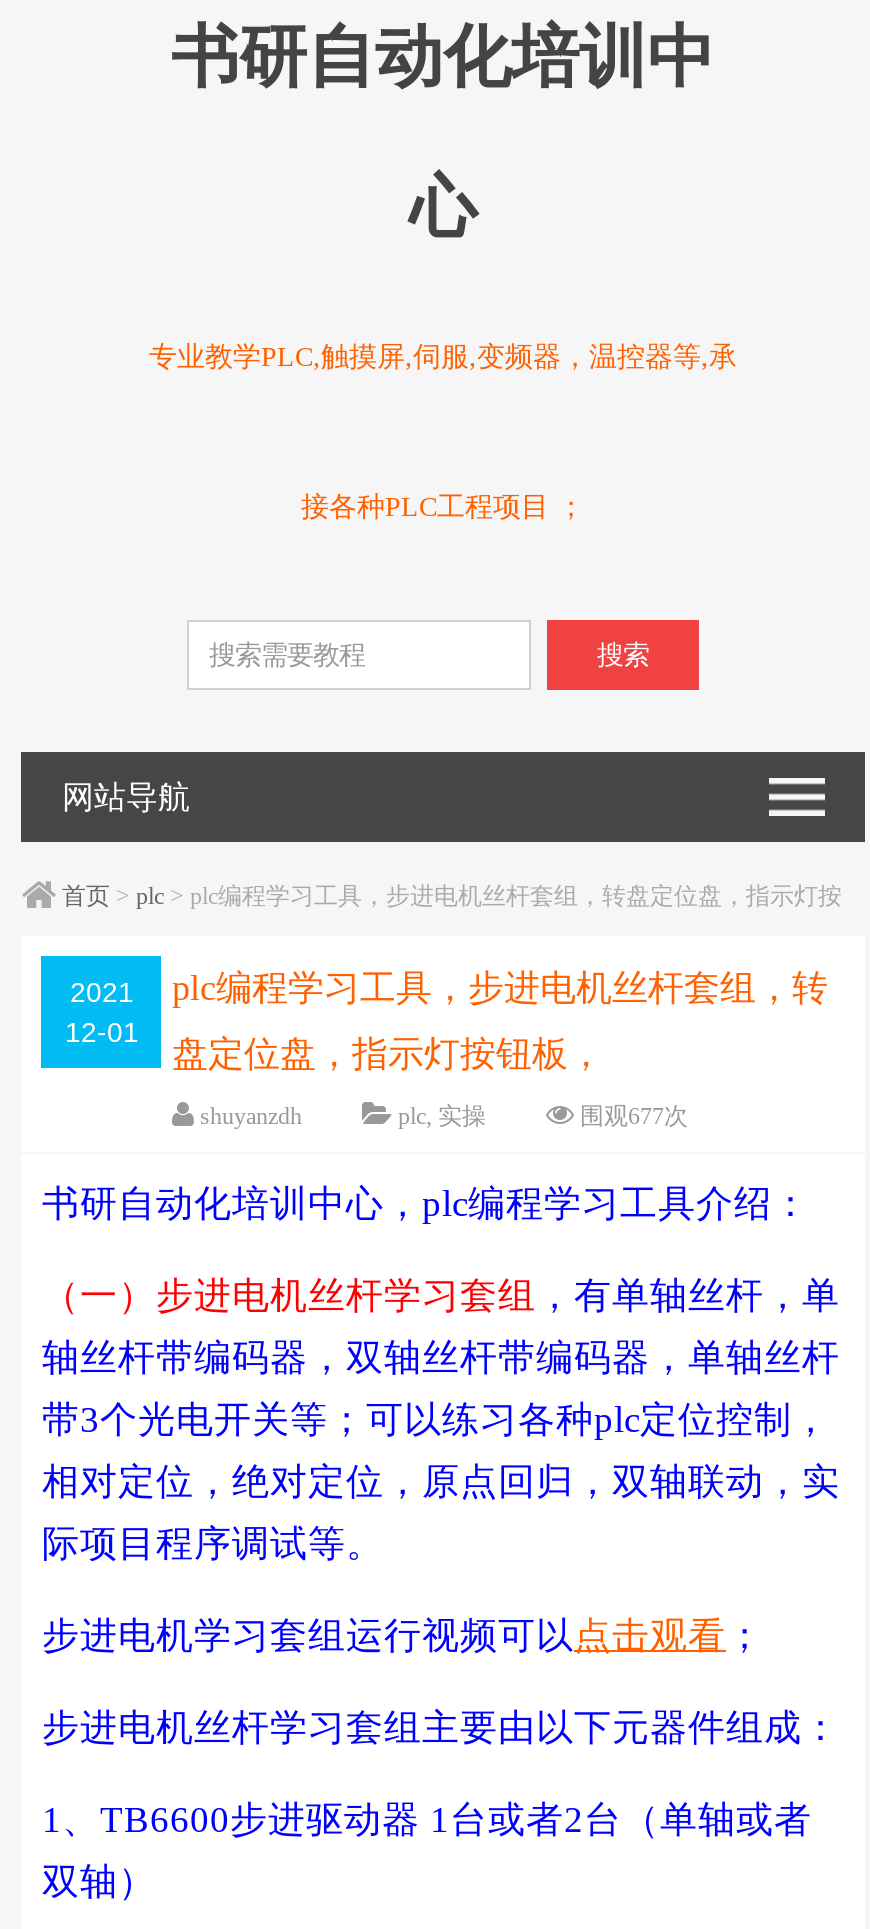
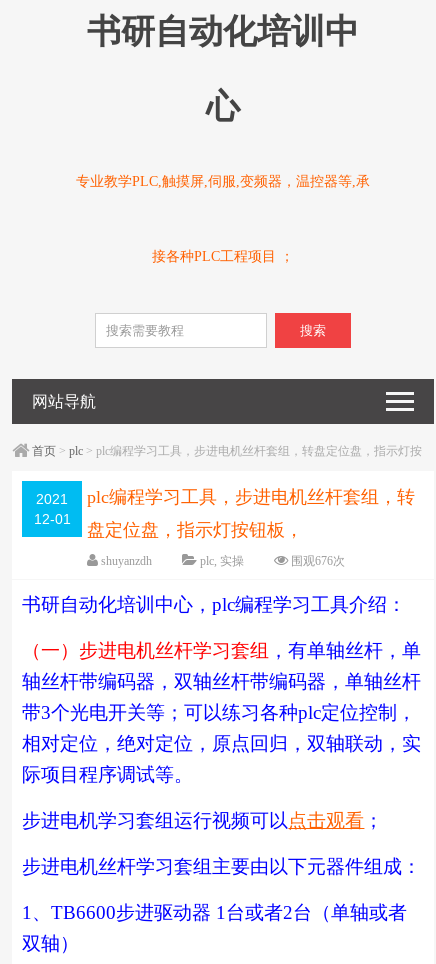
[574,1102,688,1130] 围观677次 -> [288,554,345,568] 围观676次

